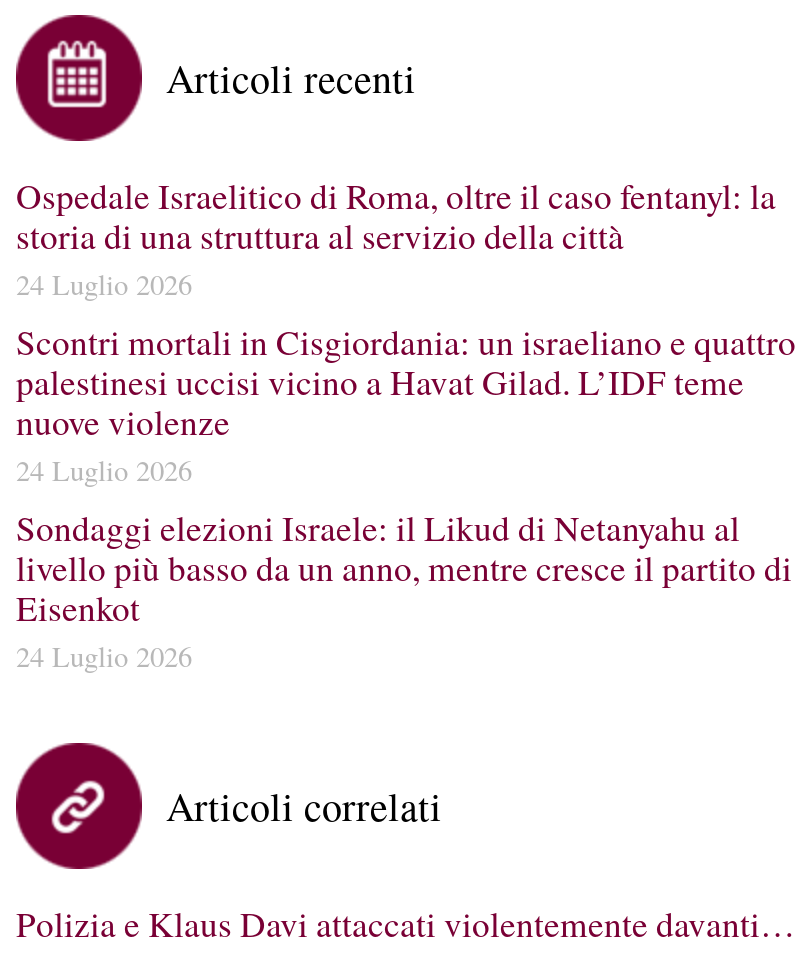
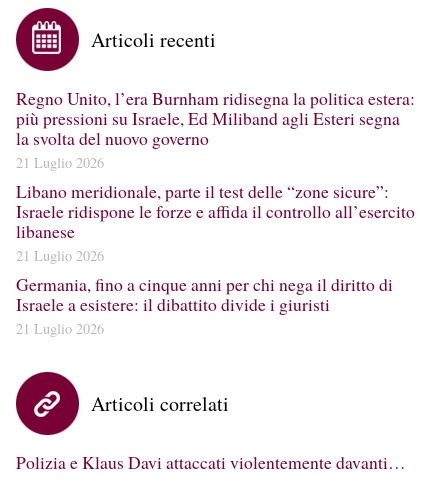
[16,172,796,676] Ospedale Israelitico di Roma, oltre il caso fentanyl: la | storia di una struttura al servizio della città | 24 Luglio 2026 | Scontri mortali in Cisgiordania: un israeliano e quattro | palestinesi uccisi vicino a Havat Gilad. L’IDF teme | nuove violenze | 24 Luglio 2026 | Sondaggi elezioni Israele: il Likud di Netanyahu al | livello più basso da un anno, mentre cresce il partito di | Eisenkot | 24 Luglio 2026 -> [16,86,415,338] Regno Unito, l’era Burnham ridisegna la politica estera: | più pressioni su Israele, Ed Miliband agli Esteri segna | la svolta del nuovo governo | 21 Luglio 2026 | Libano meridionale, parte il test delle “zone sicure”: | Israele ridispone le forze e affida il controllo all’esercito | libanese | 21 Luglio 2026 | Germania, fino a cinque anni per chi nega il diritto di | Israele a esistere: il dibattito divide i giuristi | 21 Luglio 2026

